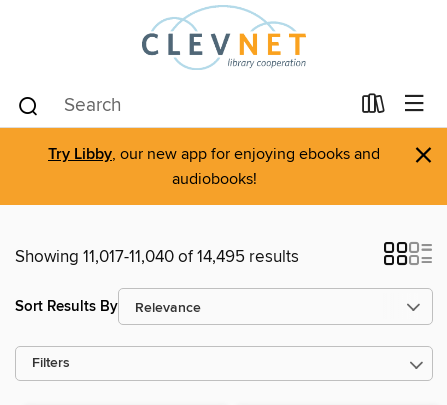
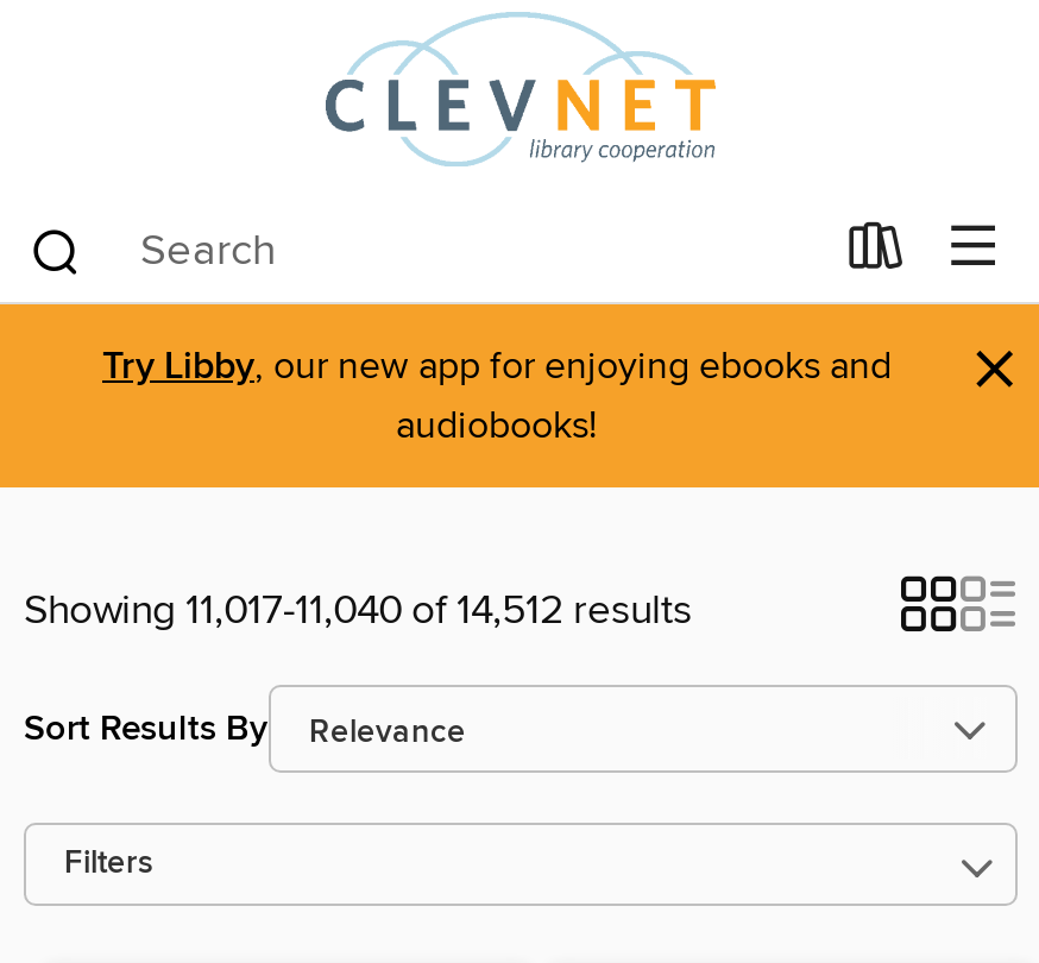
[15,246,299,268] Showing 11,017-11,040 of 14,495 results -> [24,585,692,637] Showing 11,017-11,040 of 14,512 results

